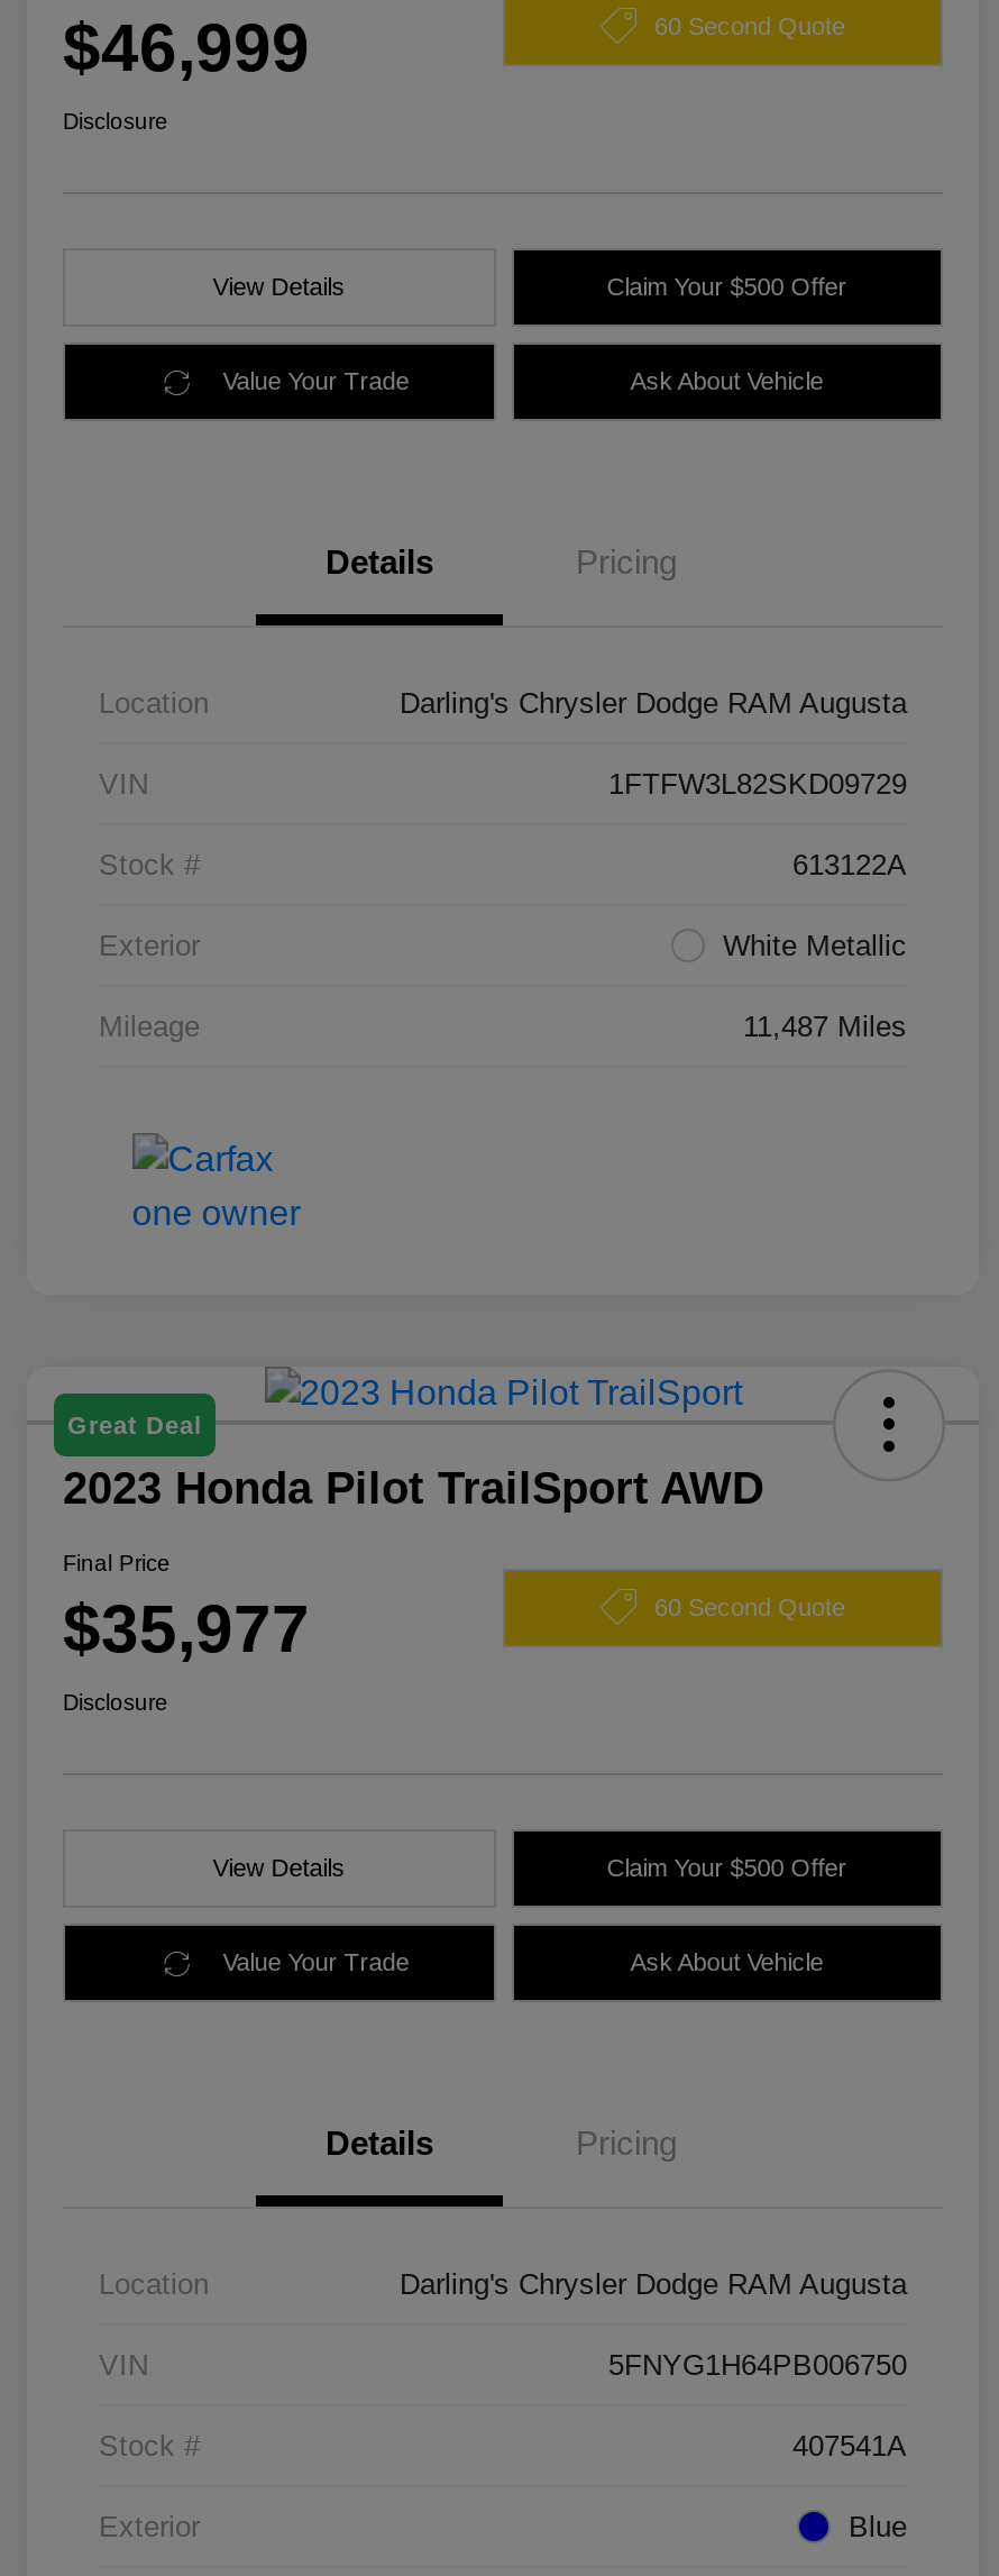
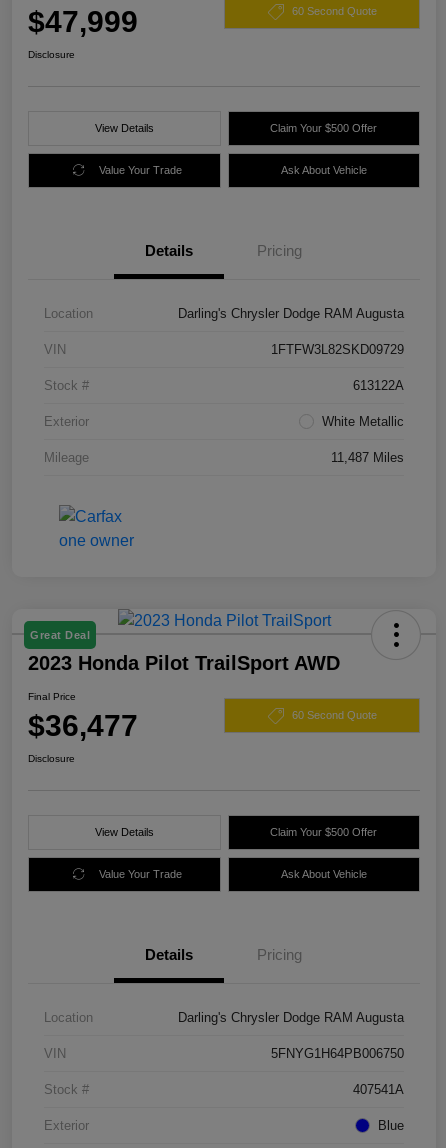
[63,10,310,84] $46,999 -> [28,5,138,38] $47,999
[63,1591,310,1665] $35,977 -> [28,709,138,742] $36,477

